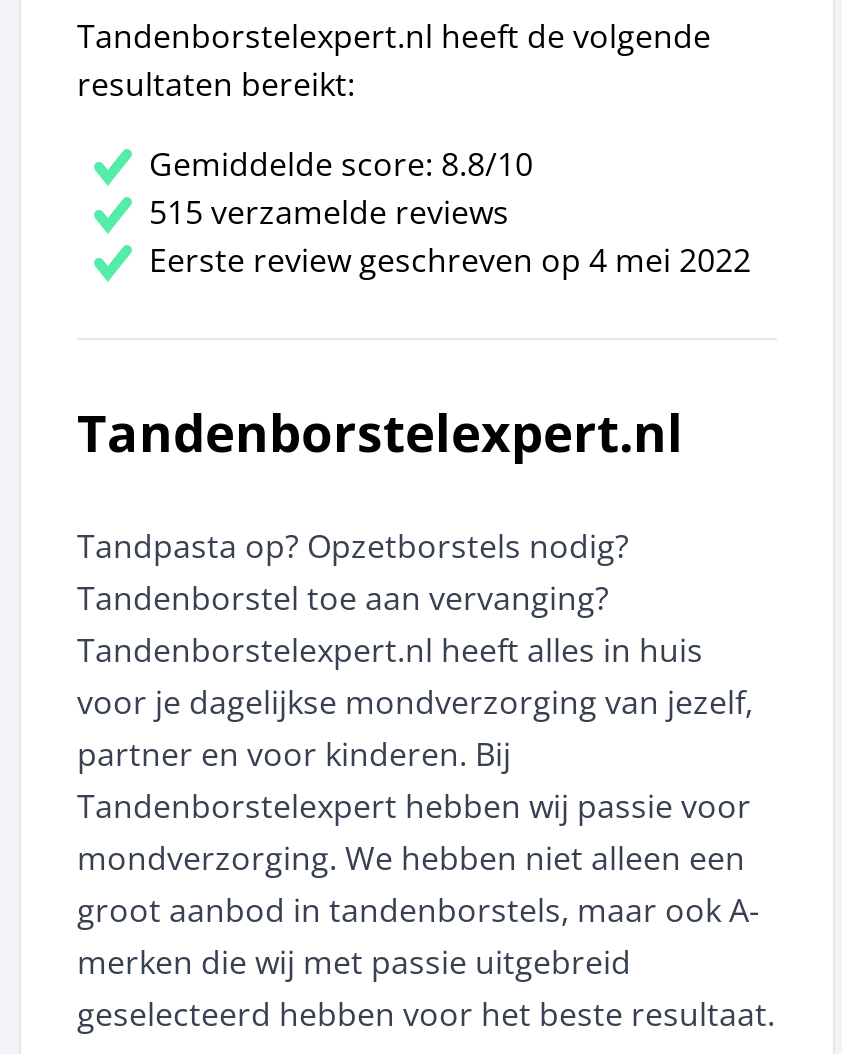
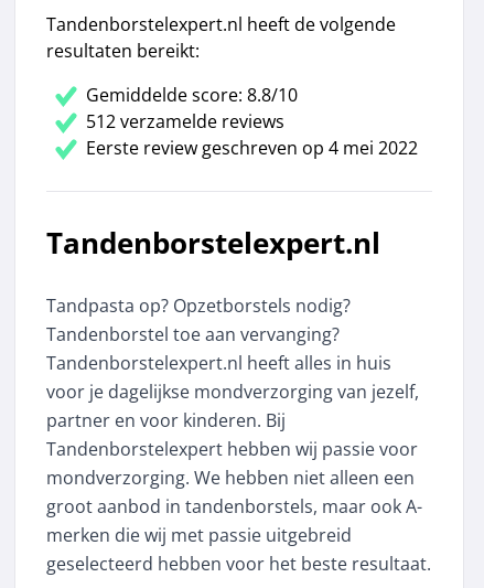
[149,190,509,234] 515 verzamelde reviews -> [86,109,284,133] 512 verzamelde reviews

